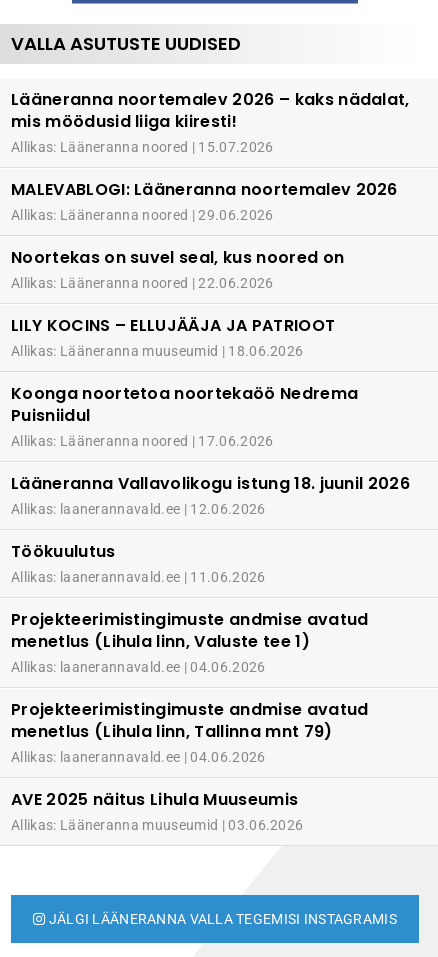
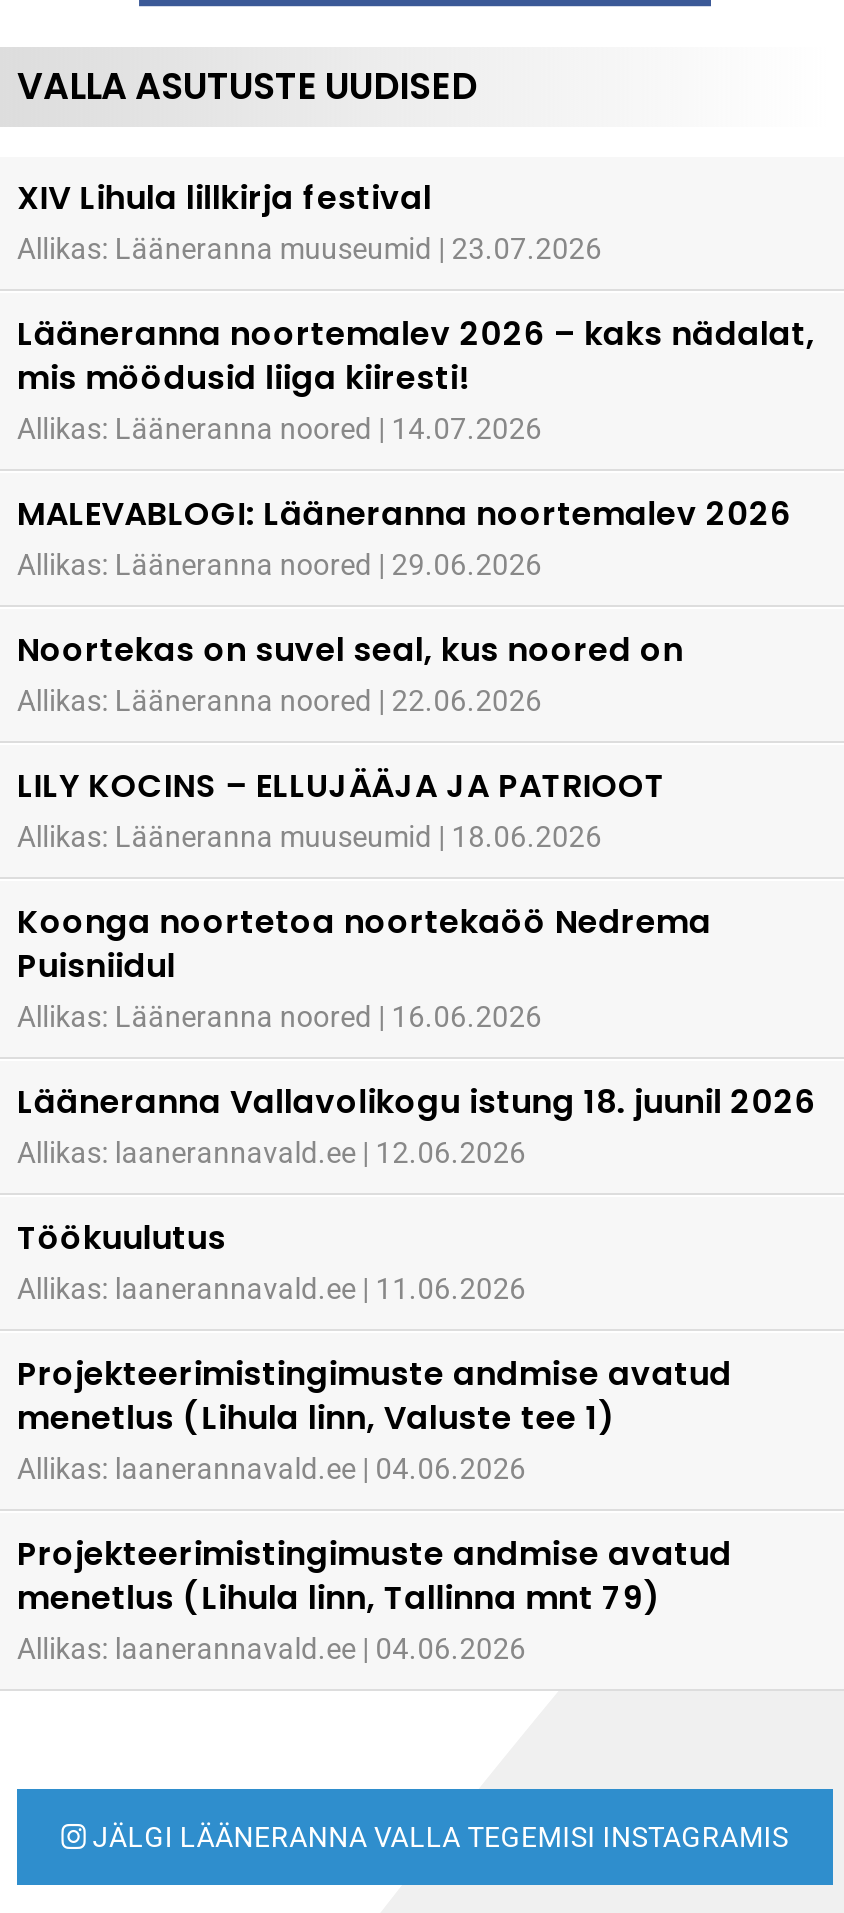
none -> [17,174,602,266] XIV Lihula lillkirja festival | Allikas: Lääneranna muuseumid 23.07.2026
moved [11,88,410,133] -> [17,310,815,400]: Lääneranna noortemalev 2026 – kaks nädalat, | mis möödusid liiga kiiresti!
[11,139,273,156] Allikas: Lääneranna noored 15.07.2026 -> [17,412,542,446] Allikas: Lääneranna noored 14.07.2026
moved [11,178,398,427] -> [17,490,791,988]: MALEVABLOGI: Lääneranna noortemalev 2026 | Allikas: Lääneranna noored 29.06.2026 | Noortekas on suvel seal, kus noored on | Allikas: Lääneranna noored 22.06.2026 | LILY KOCINS – ELLUJÄÄJA JA PATRIOOT | Allikas: Lääneranna muuseumid 18.06.2026 | Koonga noortetoa noortekaöö Nedrema | Puisniidul
[11,433,273,450] Allikas: Lääneranna noored 17.06.2026 -> [17,1000,542,1034] Allikas: Lääneranna noored 16.06.2026
moved [11,472,410,766] -> [17,1078,815,1666]: Lääneranna Vallavolikogu istung 18. juunil 2026 | Allikas: laanerannavald.ee 12.06.2026 | Töökuulutus | ... | menetlus (Lihula linn, Tallinna mnt 79) | Allikas: laanerannavald.ee 04.06.2026
[11,788,303,834] AVE 2025 näitus Lihula Muuseumis | Allikas: Lääneranna muuseumid 03.06.2026 -> none

